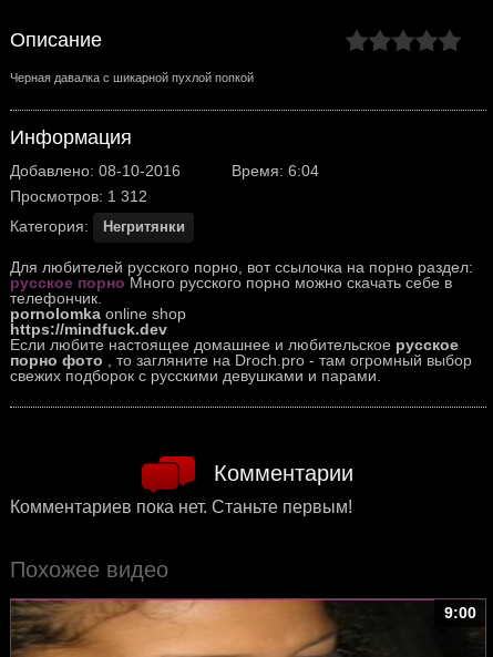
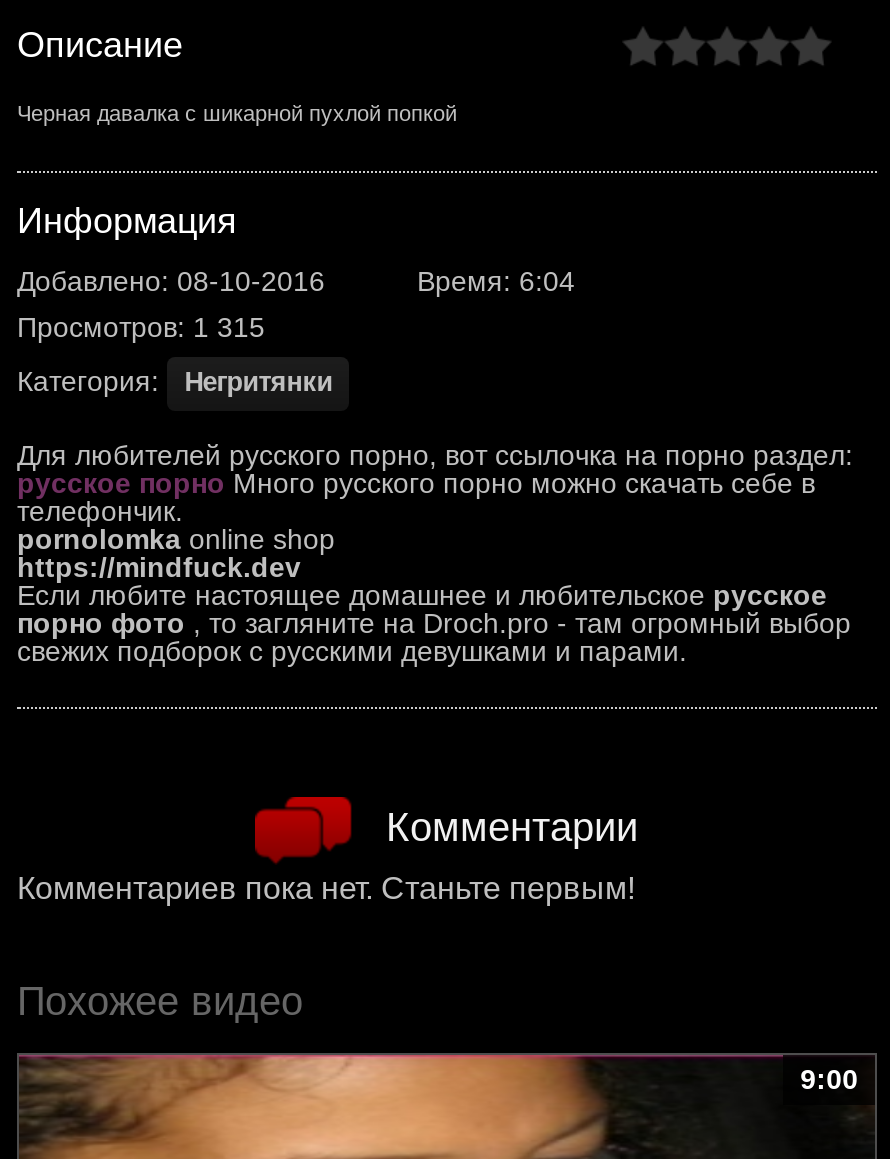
[10,187,147,205] Просмотров: 1 312 -> [17,310,265,342] Просмотров: 1 315

